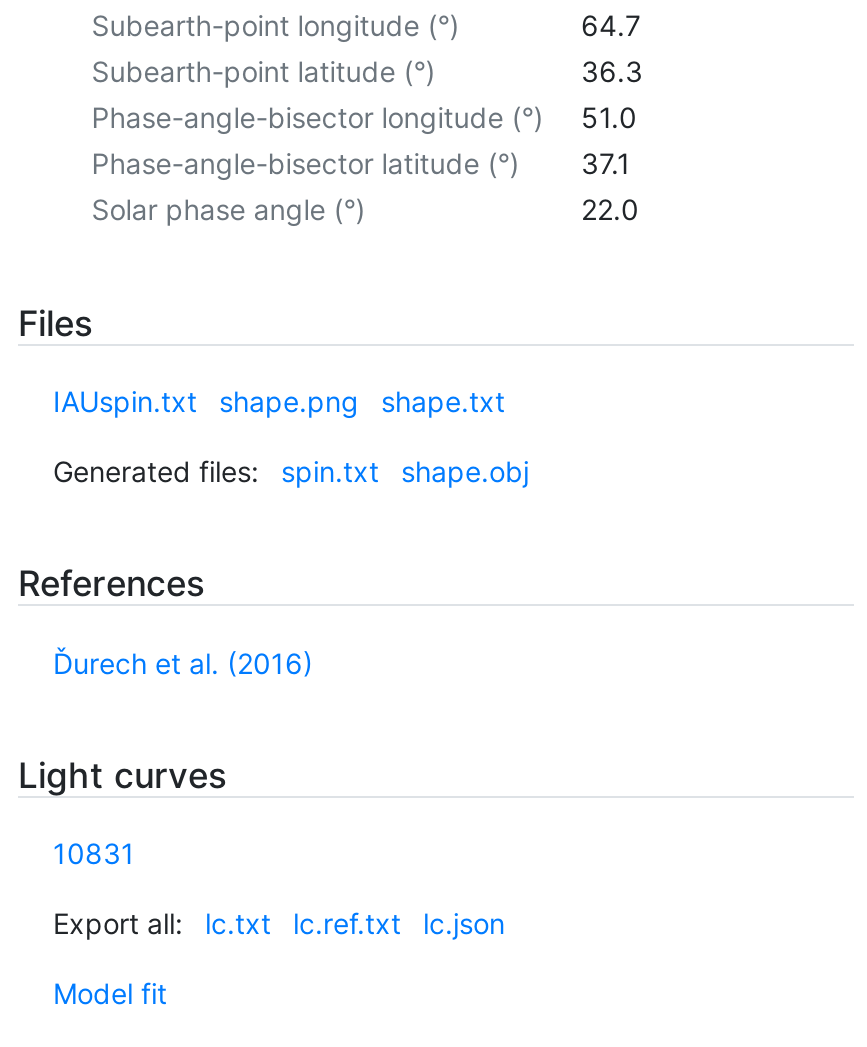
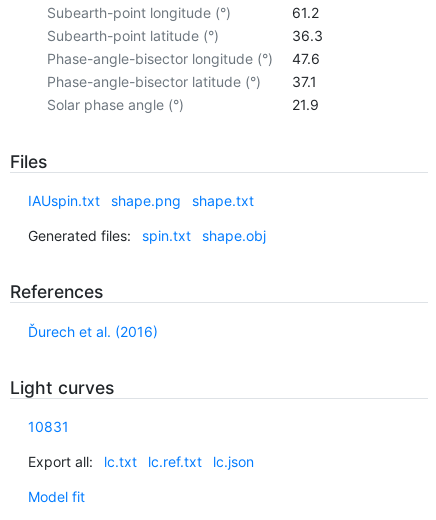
[581,8,641,42] 64.7 -> [291,4,318,21] 61.2
[91,100,637,134] Phase-angle-bisector longitude (°) 51.0 -> [47,50,319,67] Phase-angle-bisector longitude (°) 47.6
[581,192,639,226] 22.0 -> [291,96,318,113] 21.9

